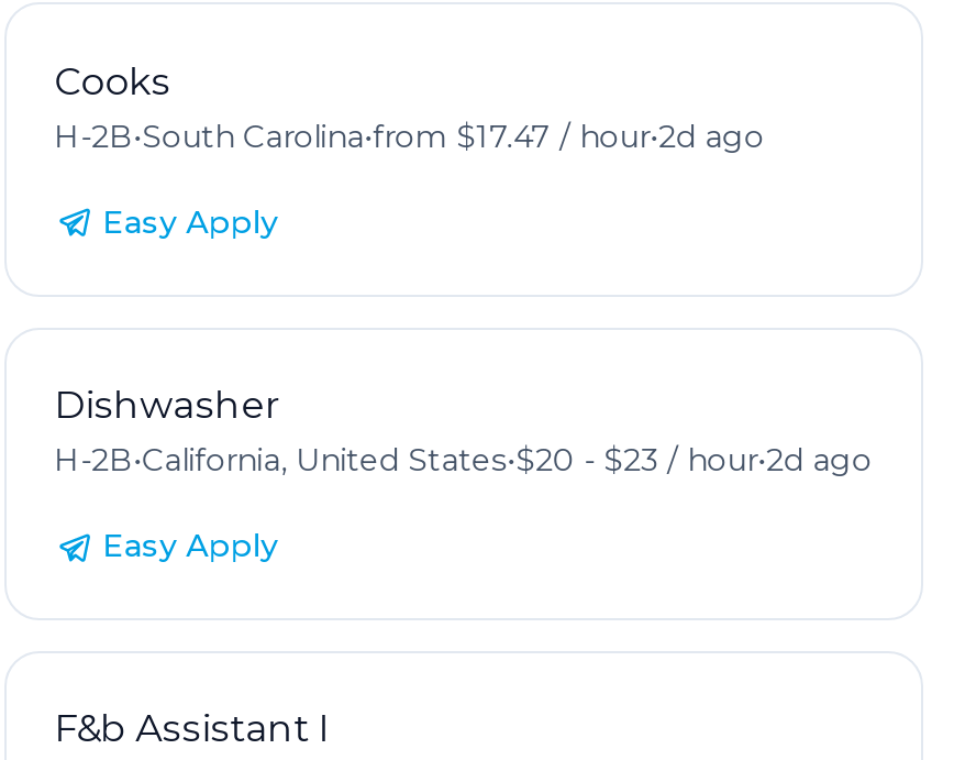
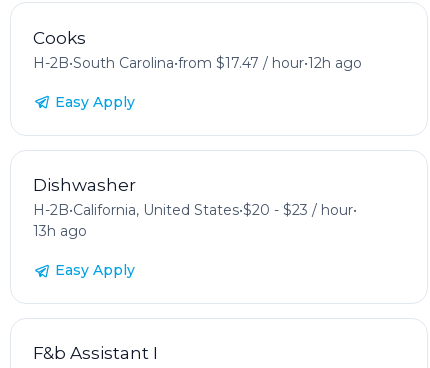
[54,117,764,156] H-2B•South Carolina•from $17.47 / hour•2d ago -> [33,54,362,72] H-2B•South Carolina•from $17.47 / hour•12h ago
[54,440,872,480] H-2B•California, United States•$20 - $23 / hour•2d ago -> [33,201,357,240] H-2B•California, United States•$20 - $23 / hour• | 13h ago

